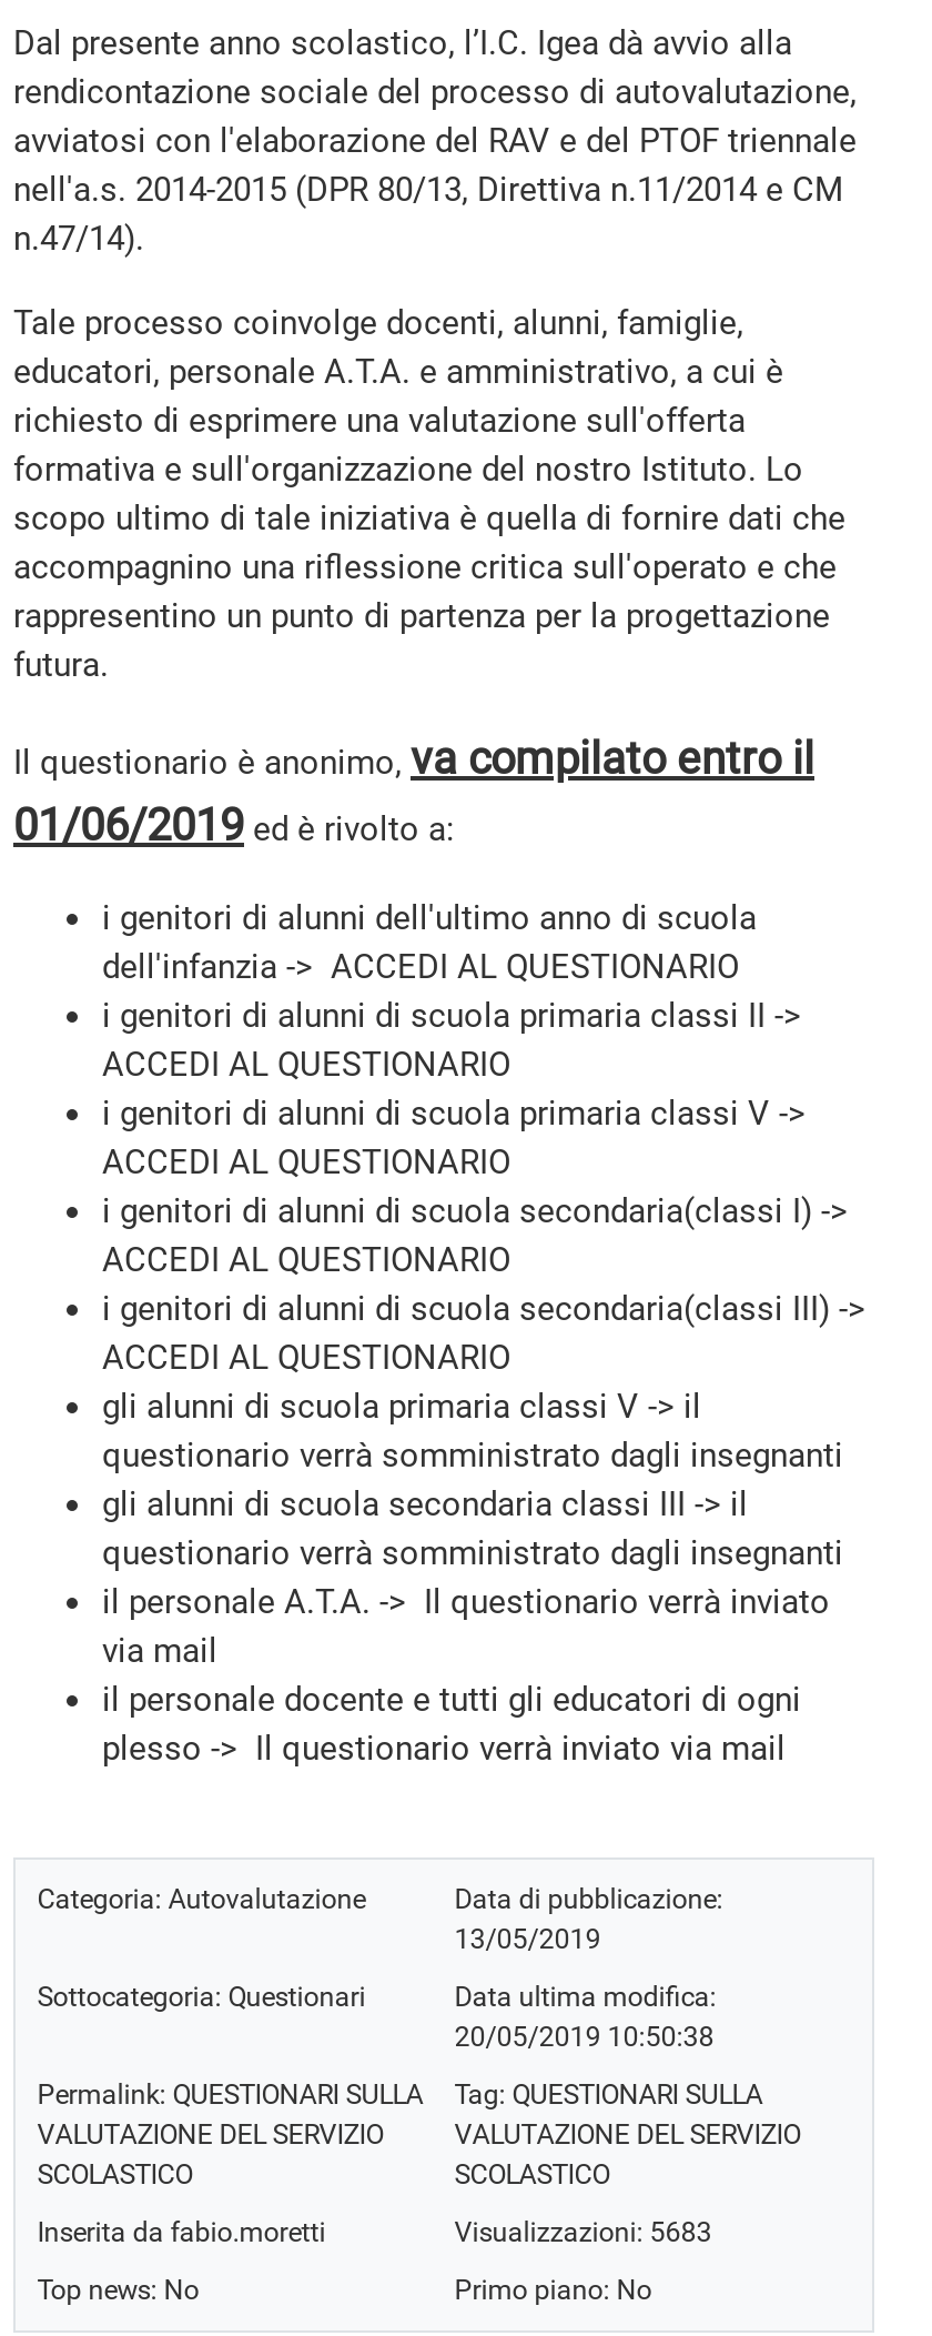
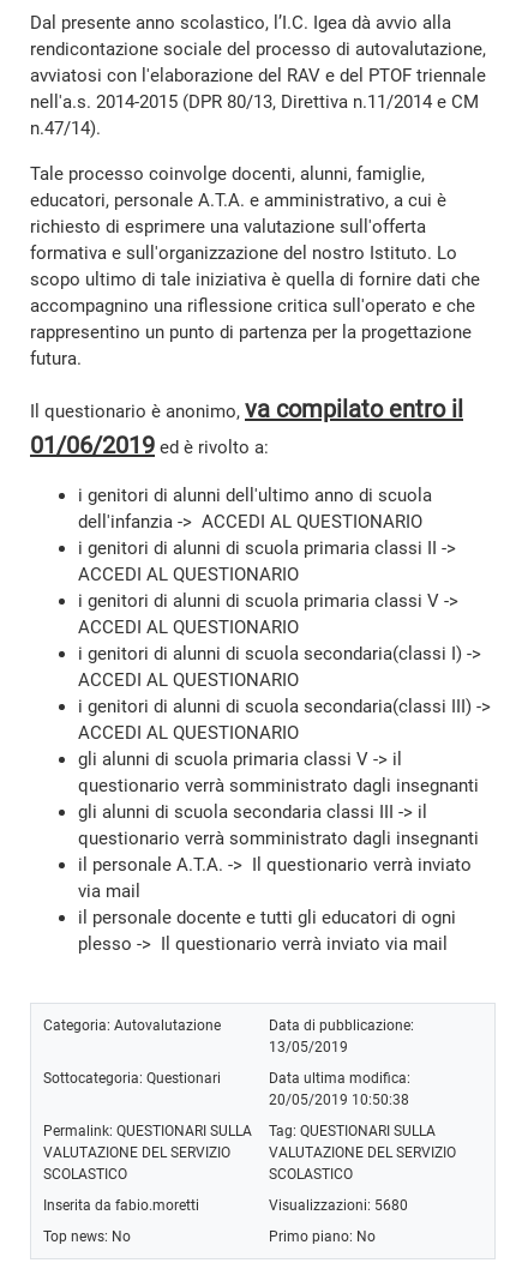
[454,2215,712,2248] Visualizzazioni: 5683 -> [269,1196,408,1214] Visualizzazioni: 5680

